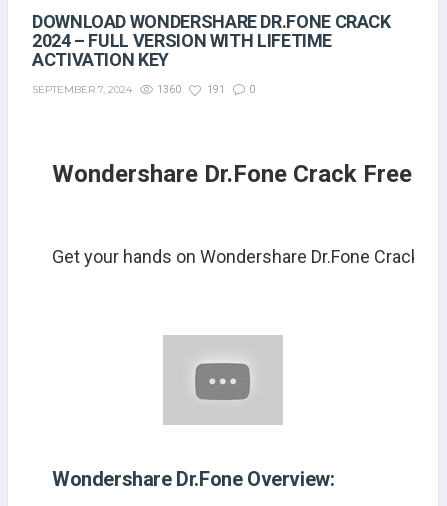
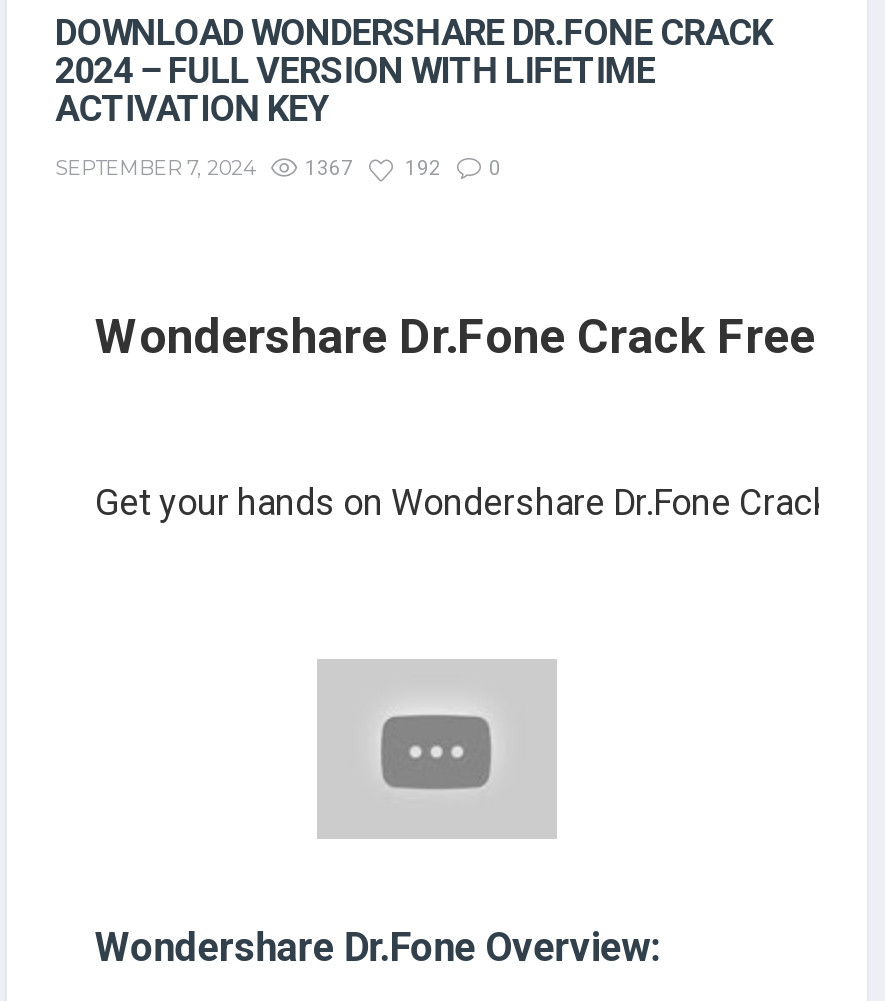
[157,84,181,95] 1360 -> [305,157,353,179] 1367
[207,84,225,95] 191 -> [405,158,441,180] 192

